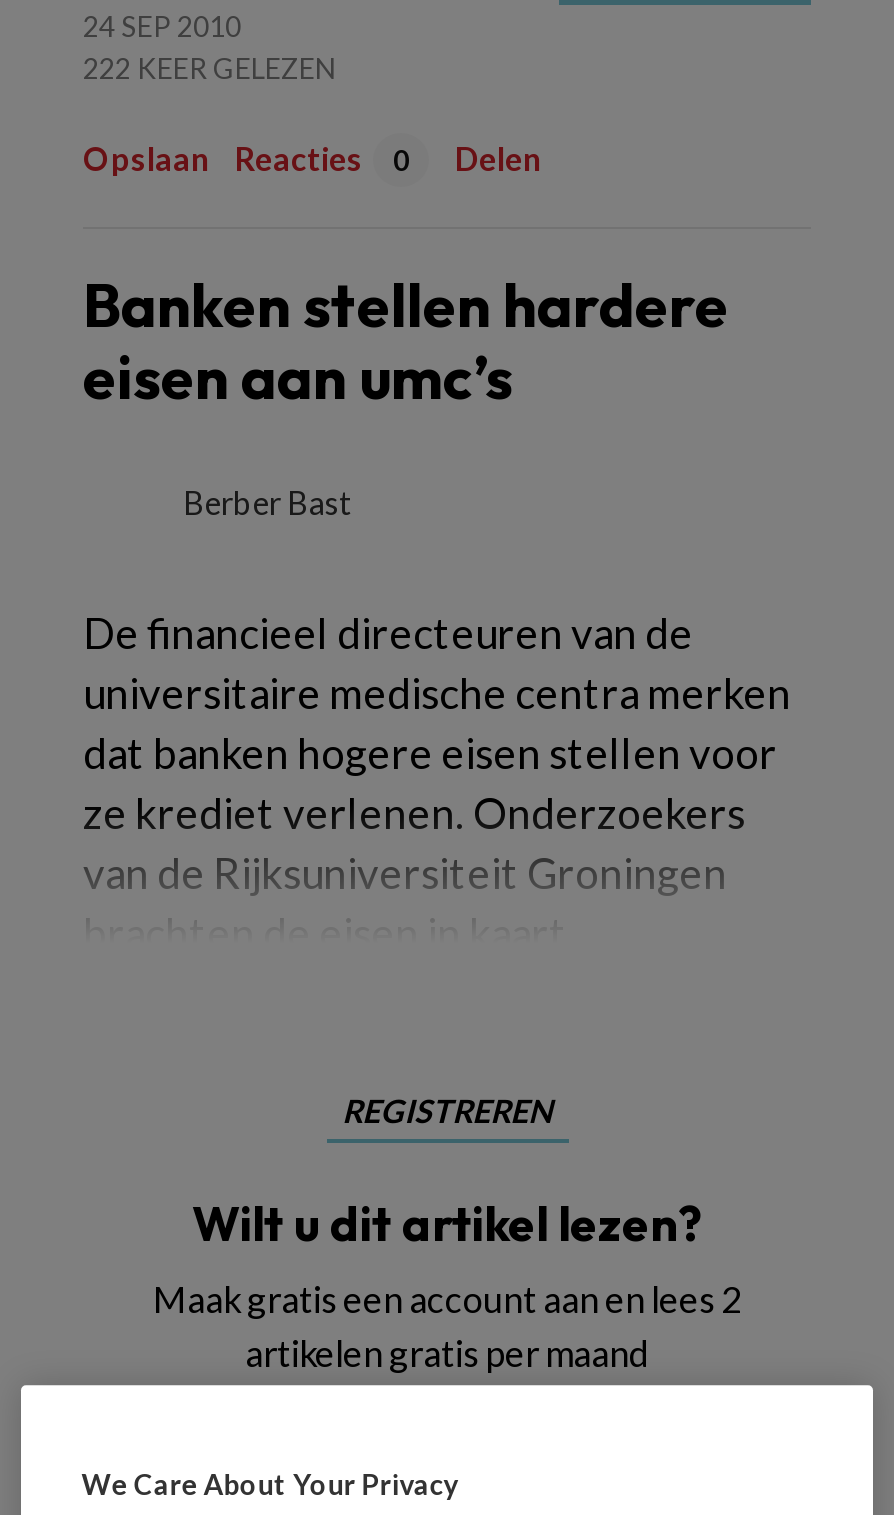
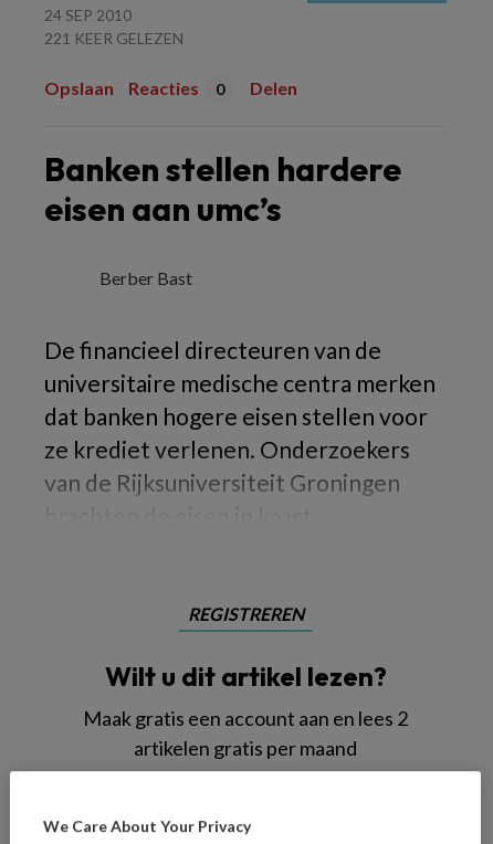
[83,51,335,85] 222 KEER GELEZEN -> [44,29,183,48] 221 KEER GELEZEN

